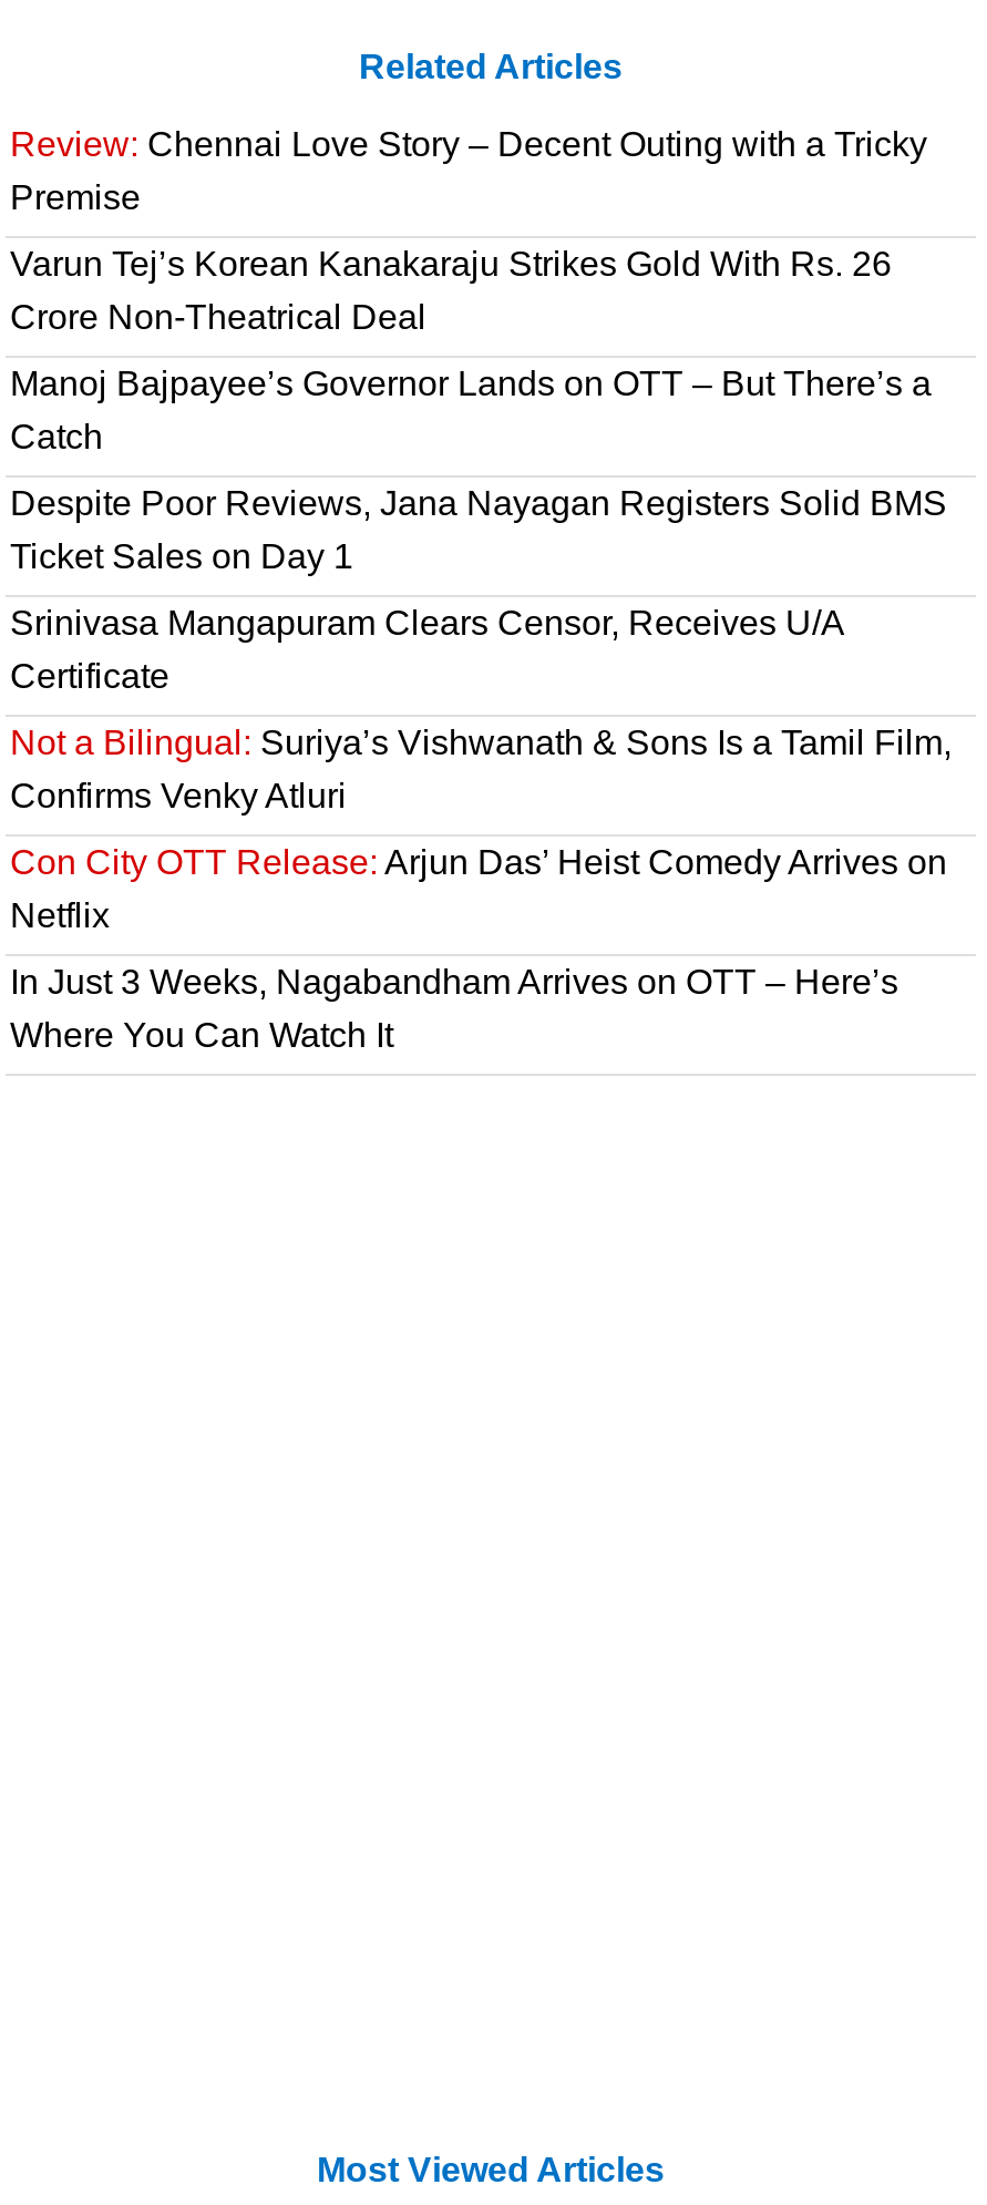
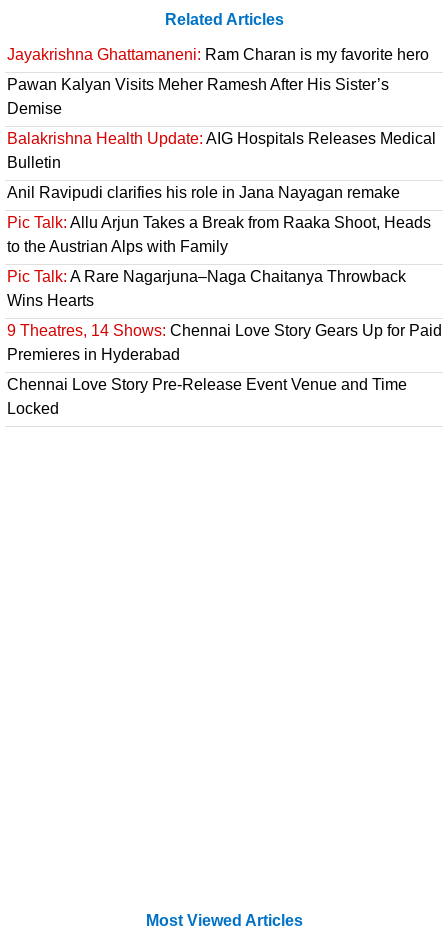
[10,124,927,215] Review: Chennai Love Story – Decent Outing with a Tricky | Premise -> [7,46,429,63] Jayakrishna Ghattamaneni: Ram Charan is my favorite hero
[10,244,892,335] Varun Tej’s Korean Kanakaraju Strikes Gold With Rs. 26 | Crore Non-Theatrical Deal -> [7,76,389,117] Pawan Kalyan Visits Meher Ramesh After His Sister’s | Demise
[10,364,932,455] Manoj Bajpayee’s Governor Lands on OTT – But There’s a | Catch -> [7,130,436,171] Balakrishna Health Update: AIG Hospitals Releases Medical | Bulletin
[10,483,947,574] Despite Poor Reviews, Jana Nayagan Registers Solid BMS | Ticket Sales on Day 1 -> [7,184,400,201] Anil Ravipudi clarifies his role in Jana Nayagan remake
[10,603,843,694] Srinivasa Mangapuram Clears Censor, Receives U/A | Certificate -> [7,214,431,255] Pic Talk: Allu Arjun Takes a Break from Raaka Shoot, Heads | to the Austrian Alps with Family
[10,723,952,814] Not a Bilingual: Suriya’s Vishwanath & Sons Is a Tamil Film, | Confirms Venky Atluri -> [7,268,406,309] Pic Talk: A Rare Nagarjuna–Naga Chaitanya Throwback | Wins Hearts
[10,842,947,933] Con City OTT Release: Arjun Das’ Heist Comedy Arrives on | Netflix -> [7,322,442,363] 9 Theatres, 14 Shows: Chennai Love Story Gears Up for Paid | Premieres in Hyderabad
[10,962,898,1053] In Just 3 Weeks, Nagabandham Arrives on OTT – Here’s | Where You Can Watch It -> [7,376,407,417] Chennai Love Story Pre-Release Event Venue and Time | Locked

